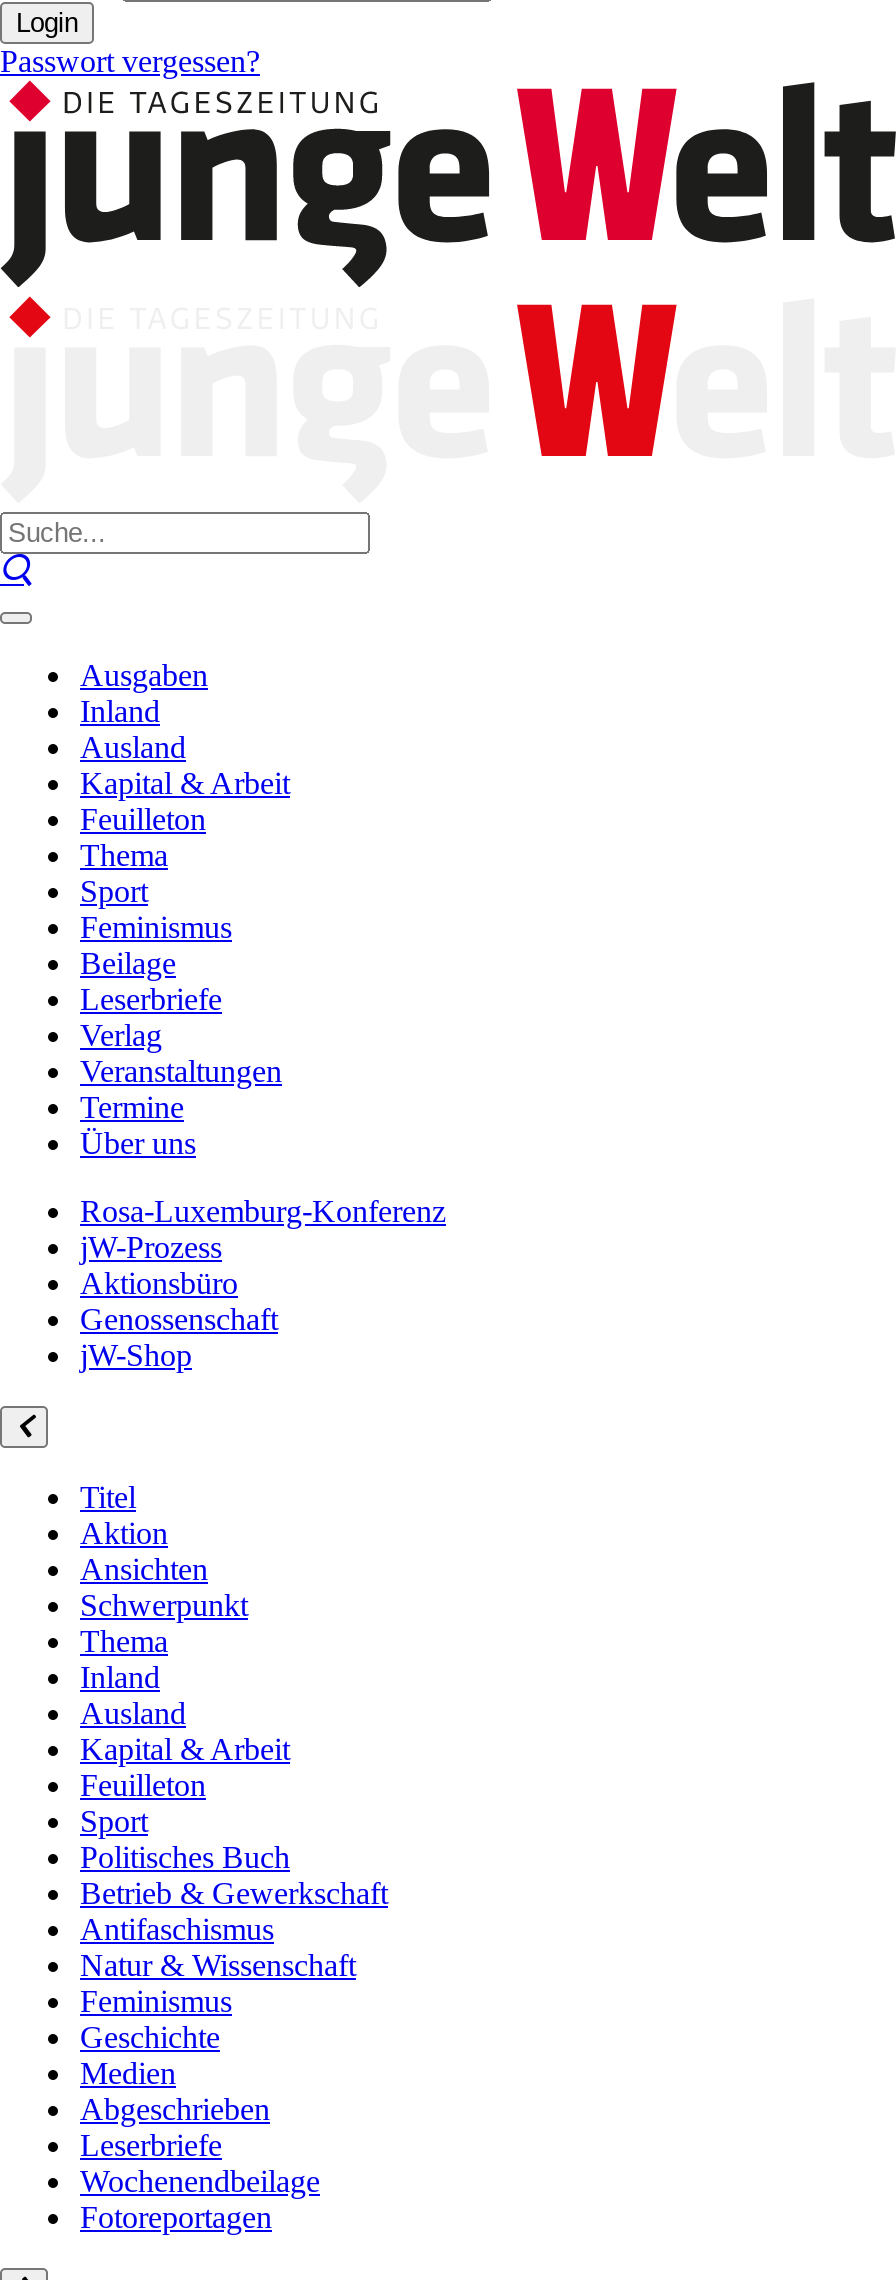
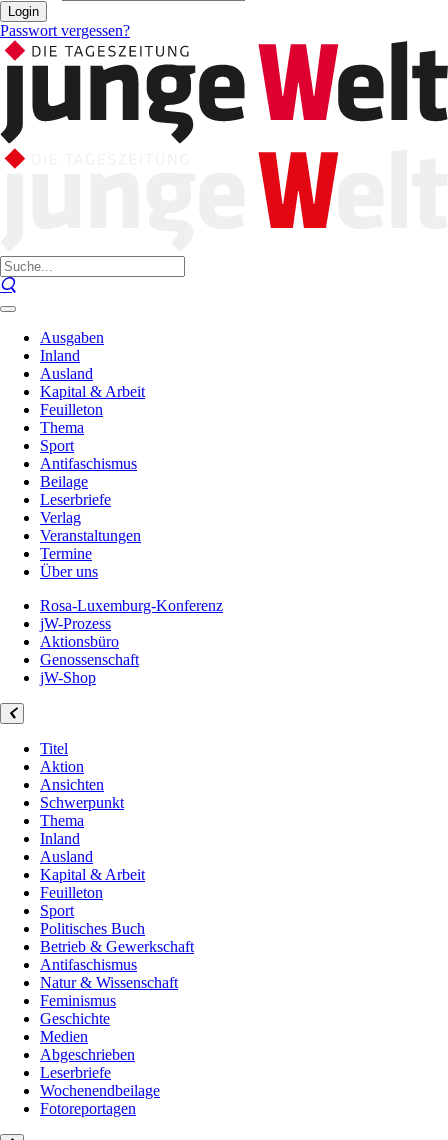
[80,910,232,944] Feminismus -> [40,455,137,472] Antifaschismus

